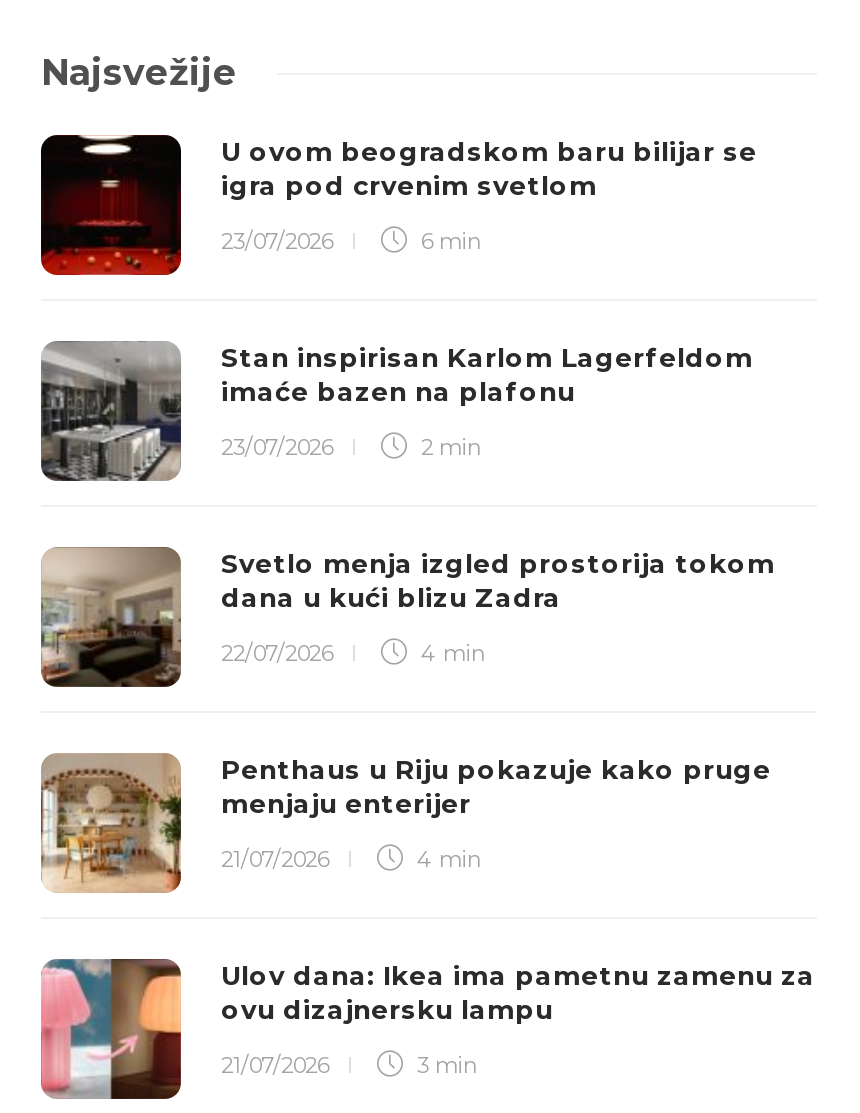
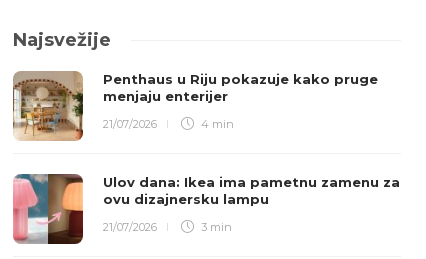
[39,134,757,276] [image] | U ovom beogradskom baru bilijar se | igra pod crvenim svetlom | 23/07/2026 | 6 min -> none
[39,341,753,482] [image] | Stan inspirisan Karlom Lagerfeldom | imaće bazen na plafonu | 23/07/2026 | 2 min -> none
[39,544,775,688] [image] | Svetlo menja izgled prostorija tokom | dana u kući blizu Zadra | 22/07/2026 | 4 min -> none

